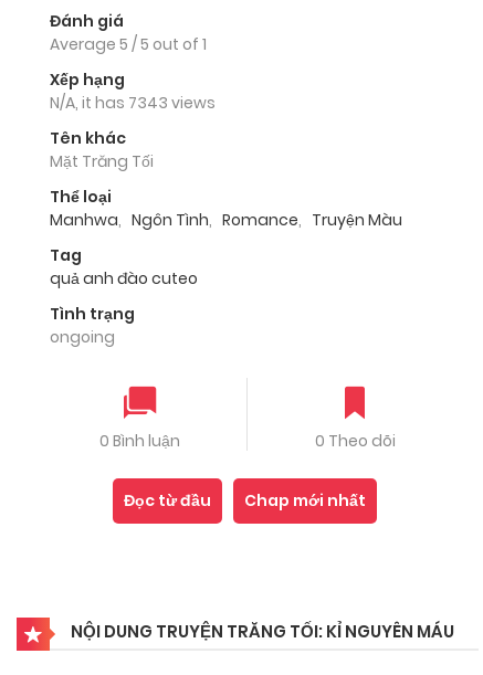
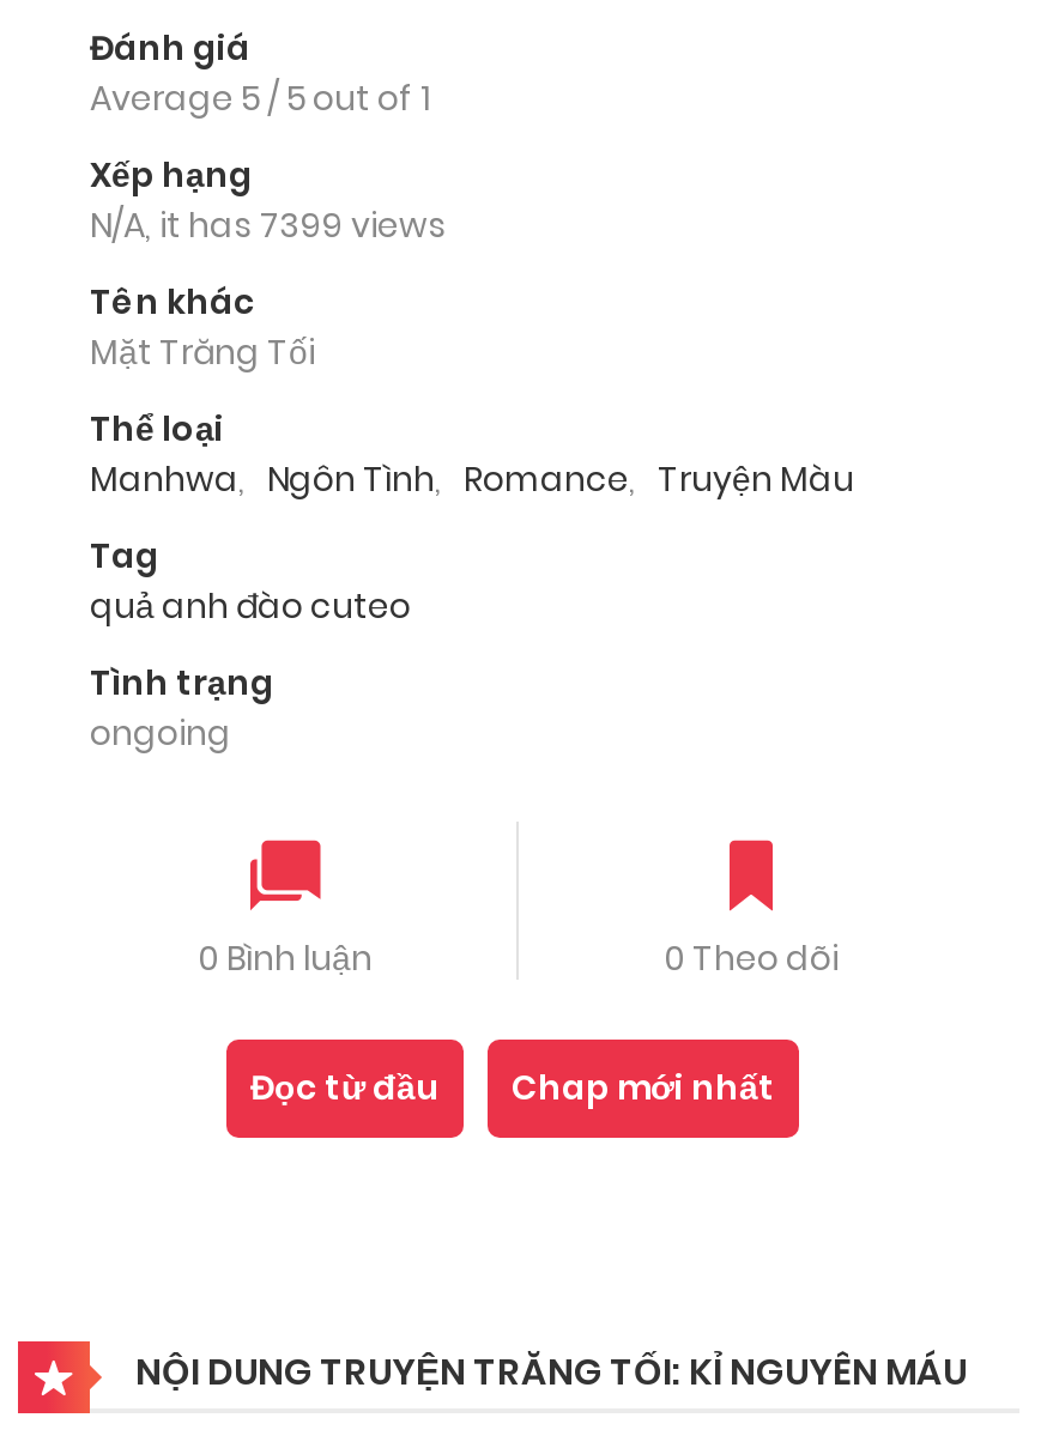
[50,92,216,114] N/A, it has 7343 views -> [90,202,447,250] N/A, it has 7399 views

